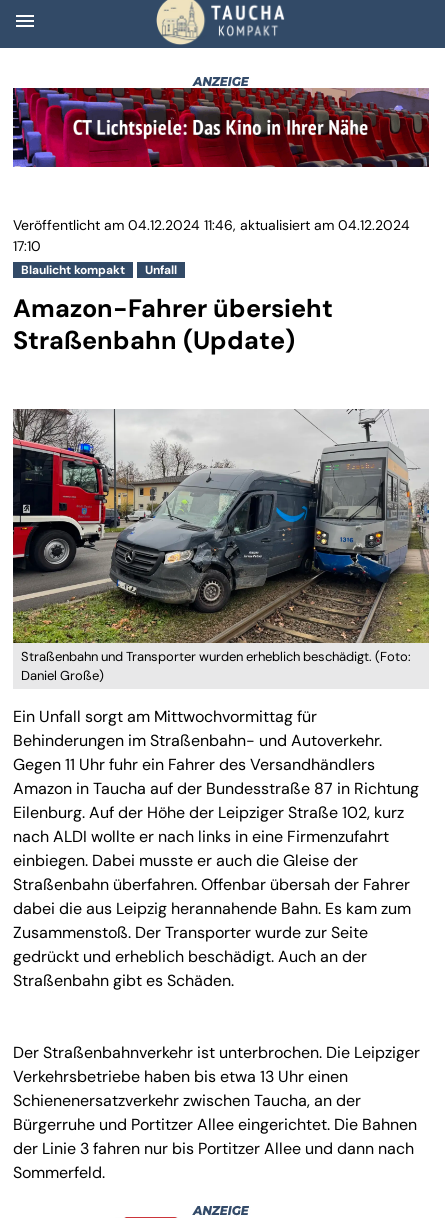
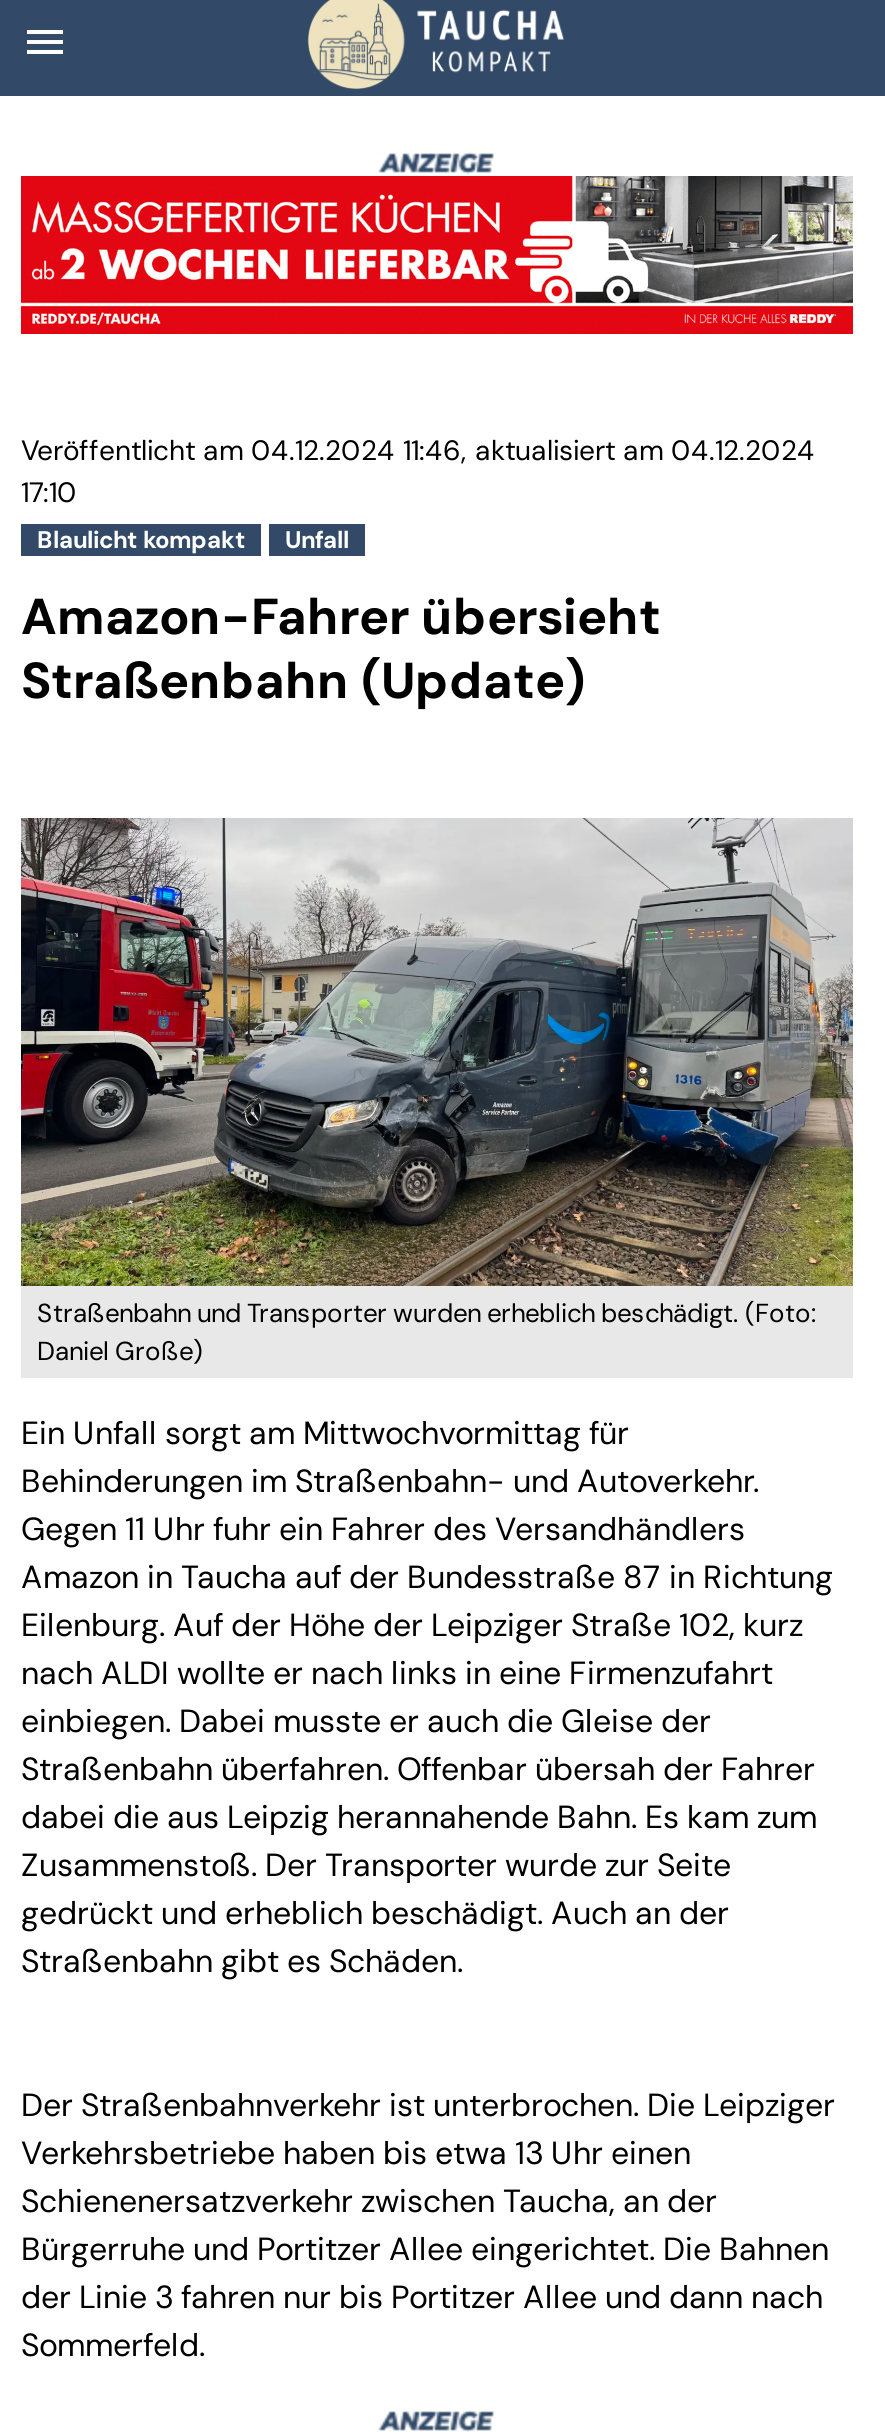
[12,87,430,168] [image] -> [19,174,855,336] [image]

